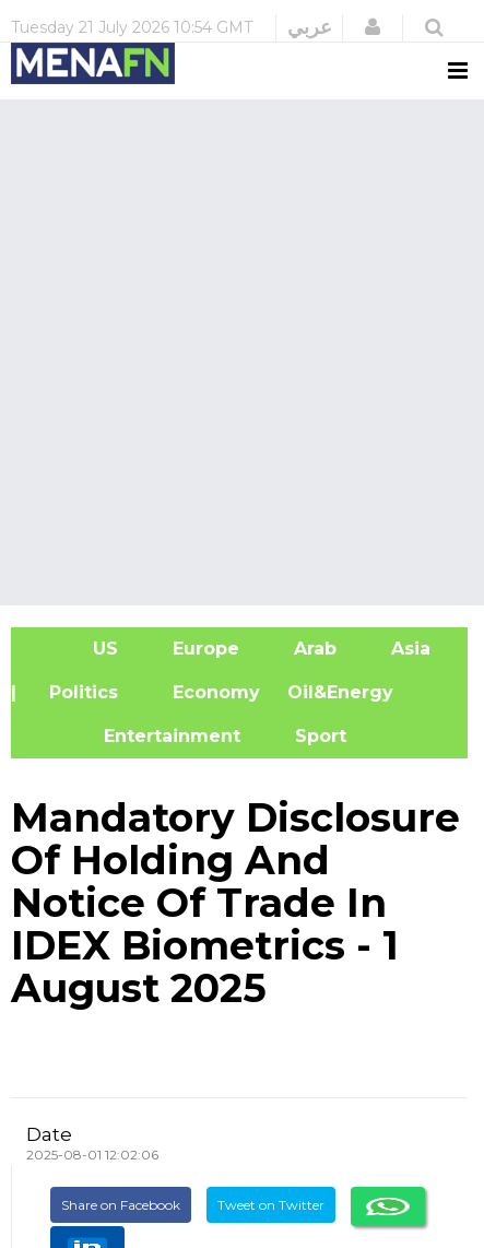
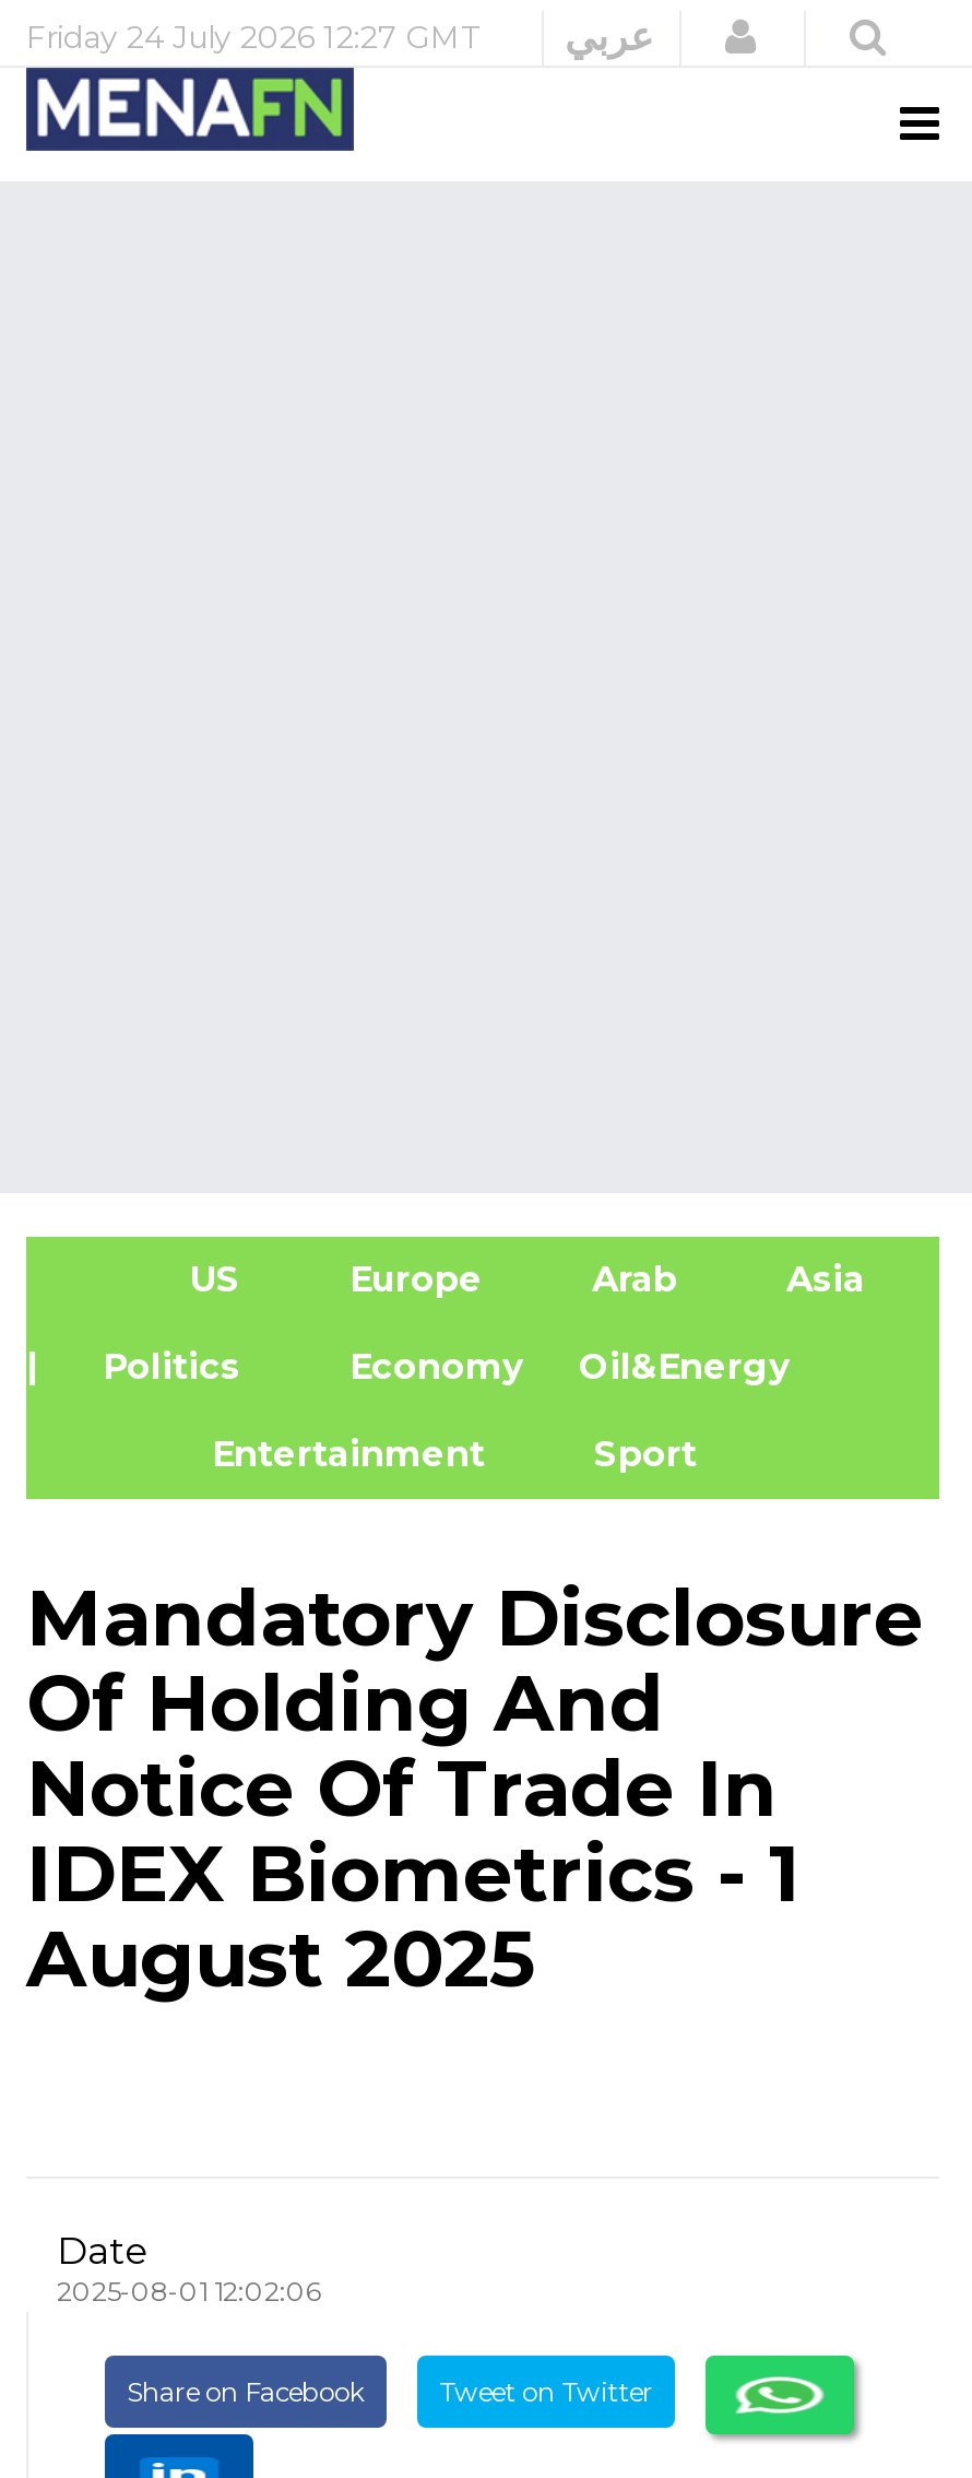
[11,17,252,37] Tuesday 21 July 2026 10:54 GMT -> [26,17,478,57] Friday 24 July 2026 12:27 GMT

